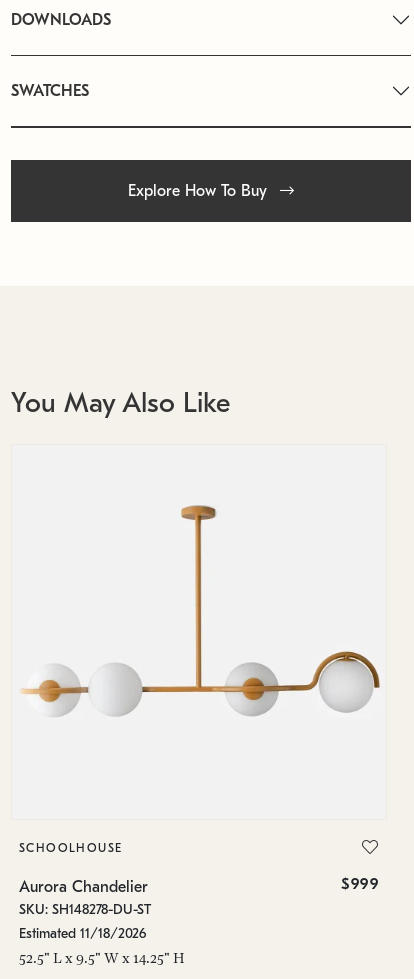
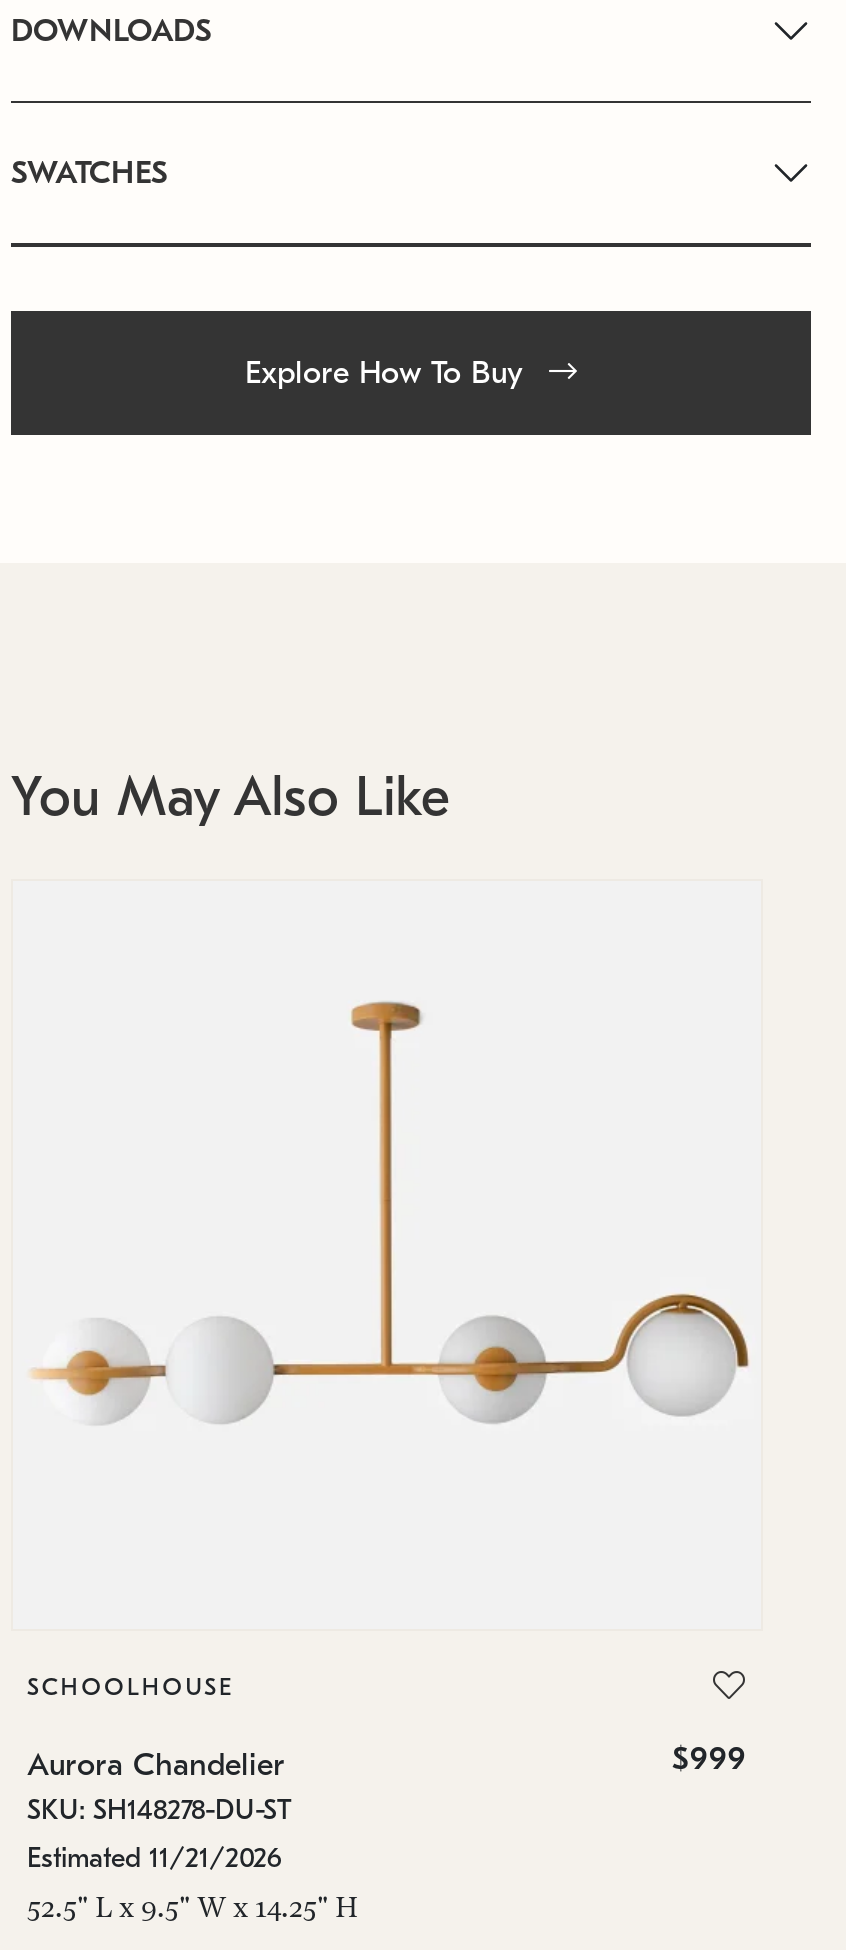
[19,925,146,942] Estimated 11/18/2026 -> [27,1841,281,1875] Estimated 11/21/2026

